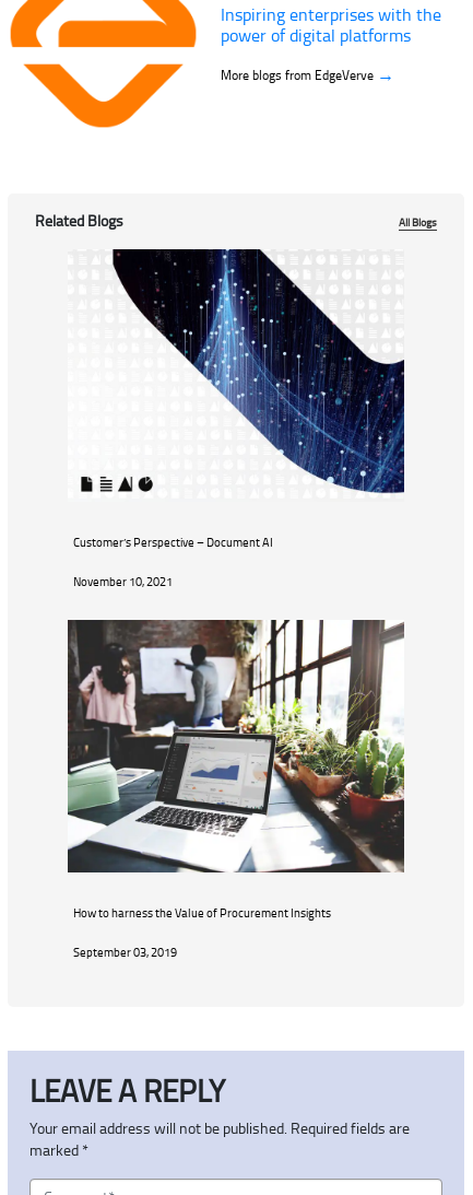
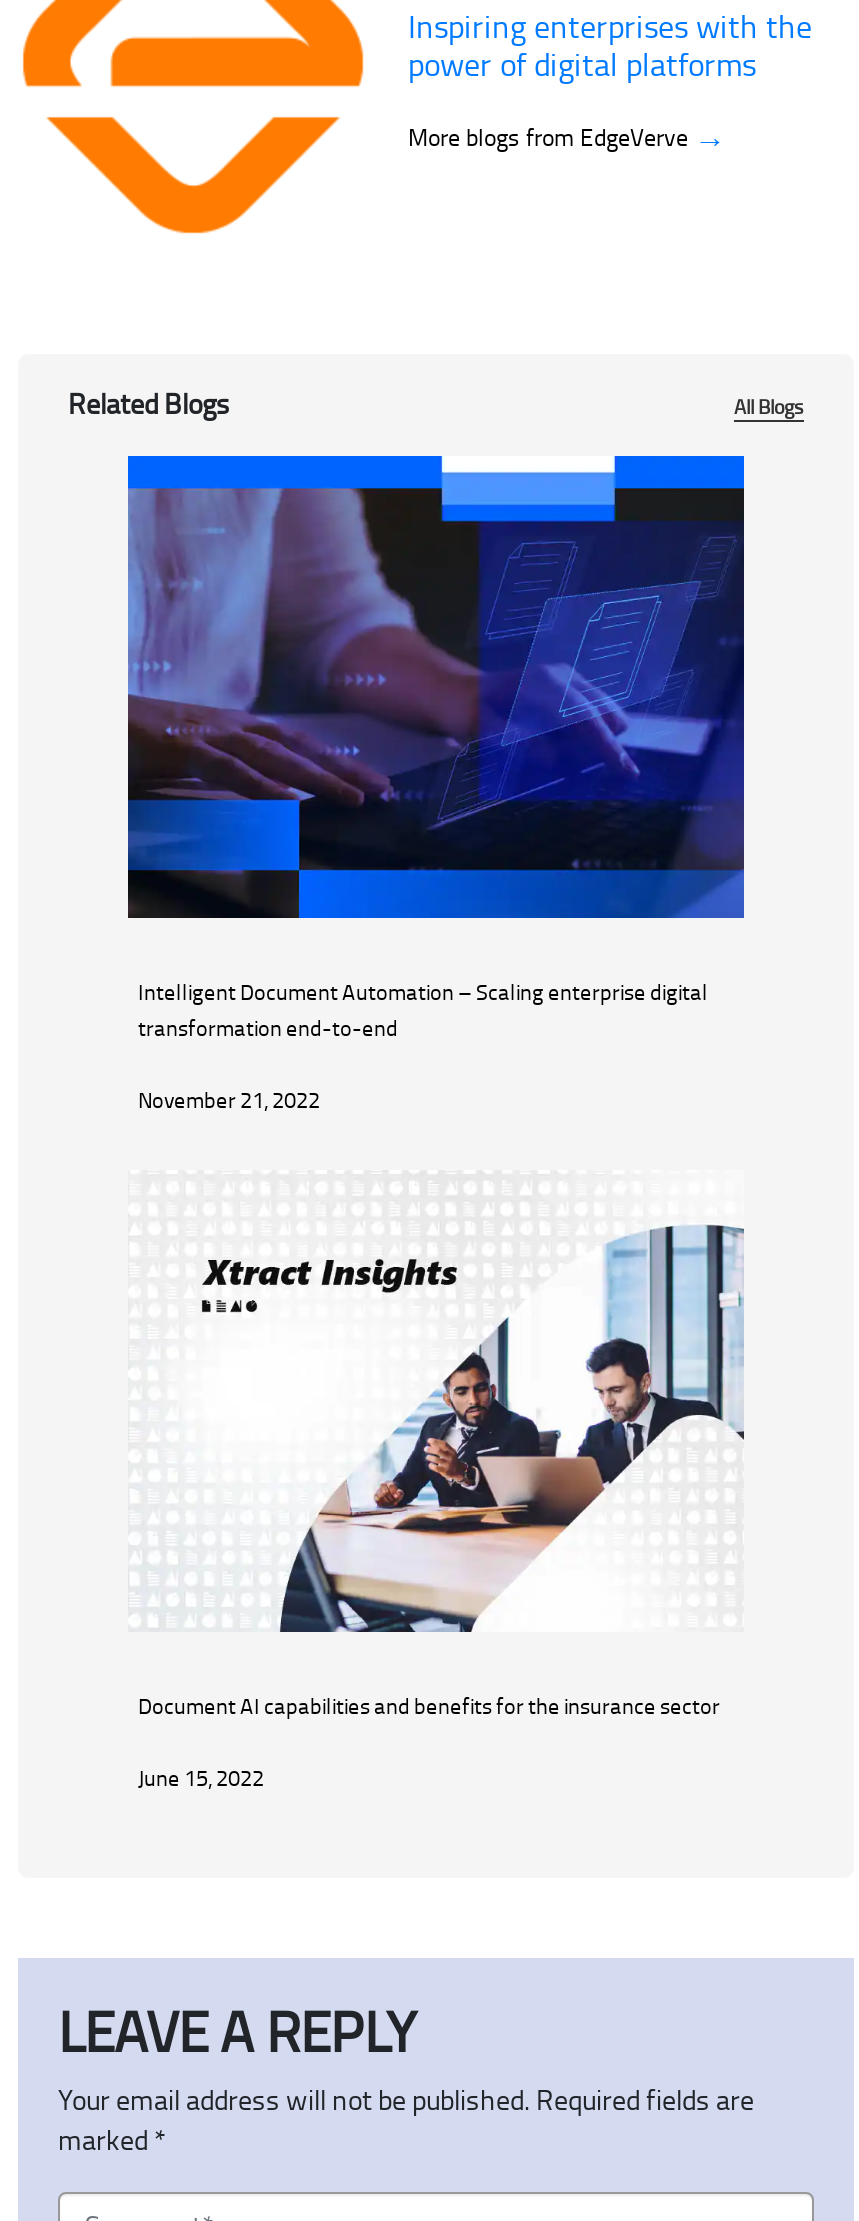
[68,248,405,550] [image] | Customer’s Perspective – Document AI -> [126,454,746,1042] [image] | Intelligent Document Automation – Scaling enterprise digital | transformation end-to-end
[73,573,173,589] November 10, 2021 -> [138,1084,320,1114] November 21, 2022
[67,619,405,920] [image] | How to harness the Value of Procurement Insights -> [128,1170,746,1719] [image] | Document AI capabilities and benefits for the insurance sector
[73,943,177,960] September 03, 2019 -> [138,1761,264,1791] June 15, 2022

